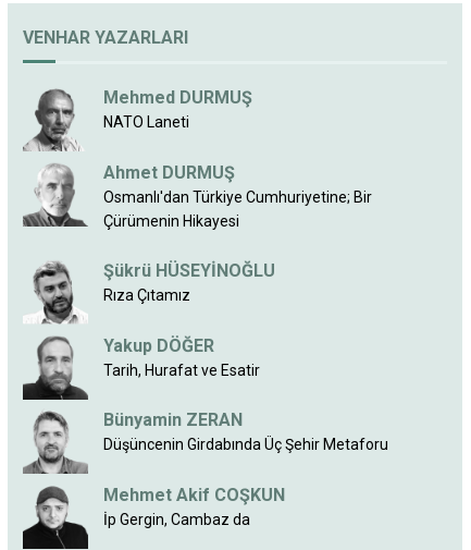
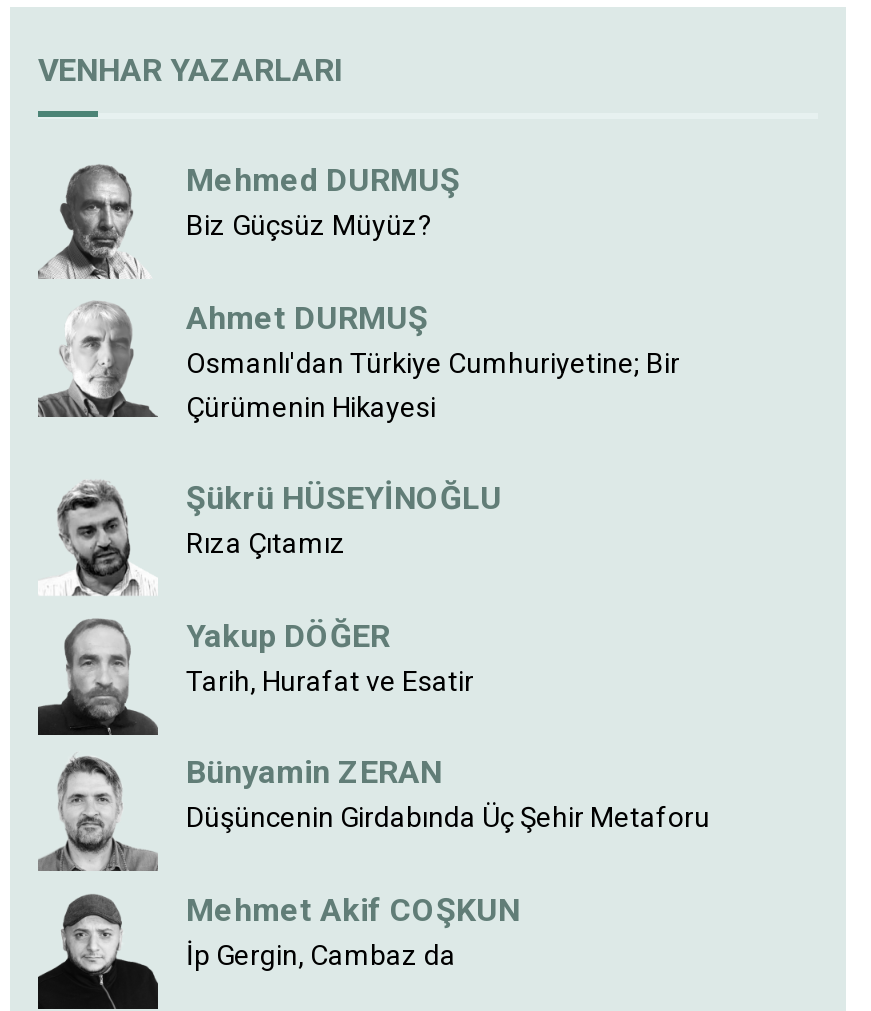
[103,113,189,131] NATO Laneti -> [186,209,432,241] Biz Güçsüz Müyüz?

